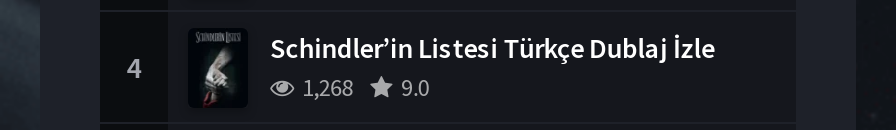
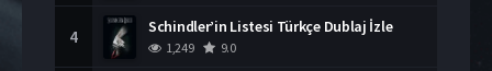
[302,72,429,102] 1,268 9.0 -> [166,39,236,56] 1,249 9.0

